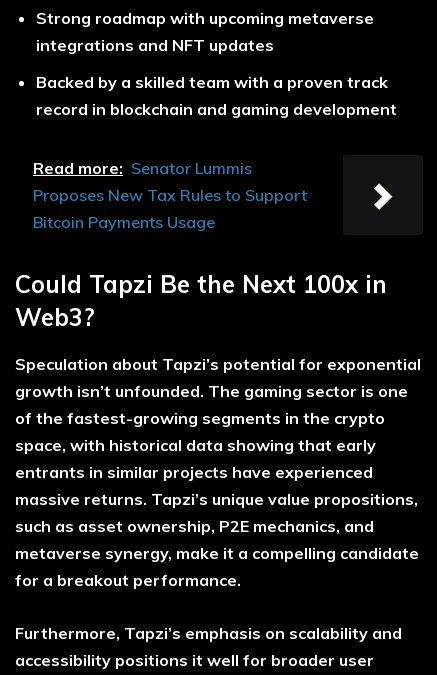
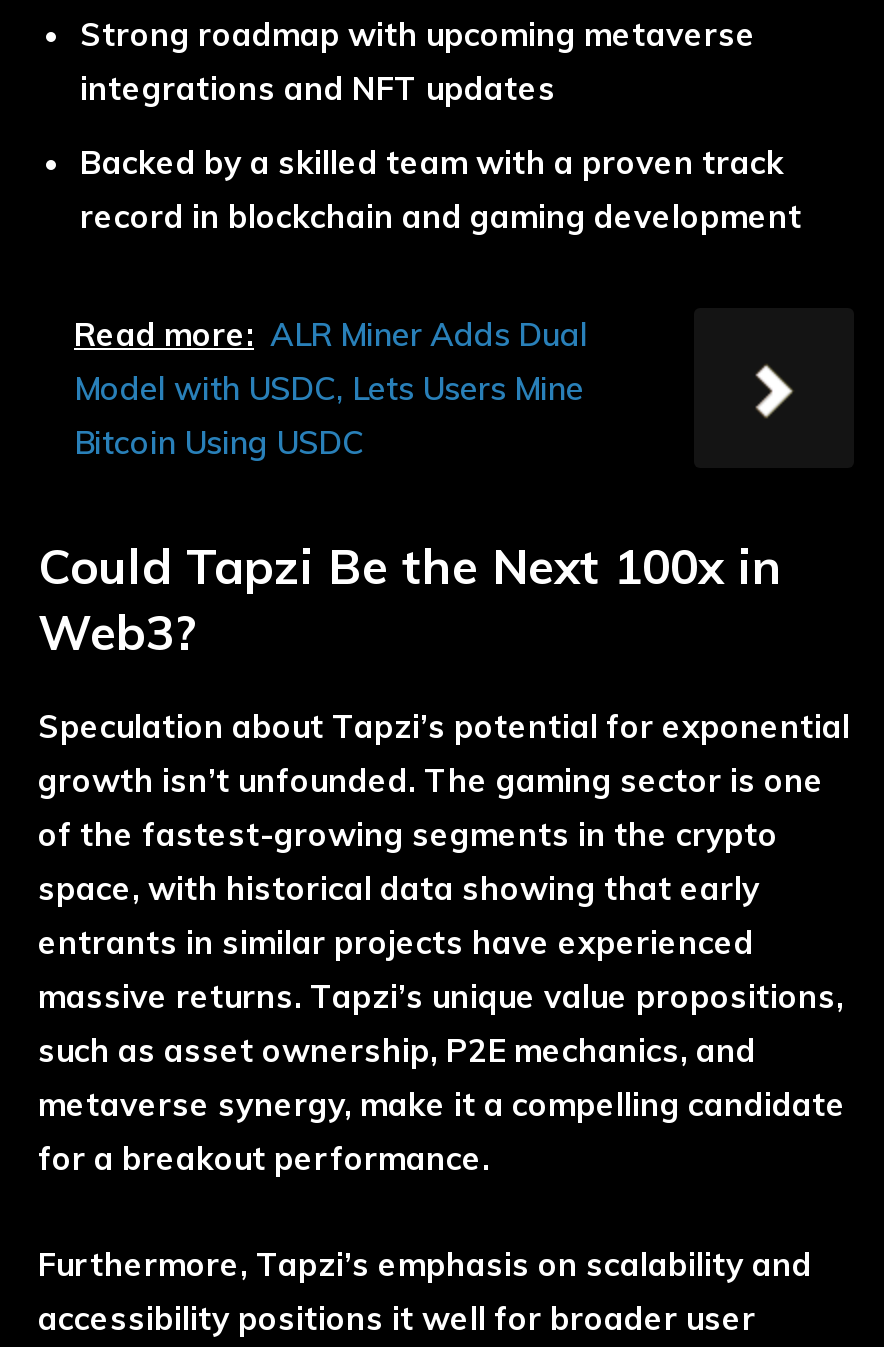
[33,158,307,232] Read more: Senator Lummis | Proposes New Tax Rules to Support | Bitcoin Payments Usage -> [74,314,588,462] Read more: ALR Miner Adds Dual | Model with USDC, Lets Users Mine | Bitcoin Using USDC

